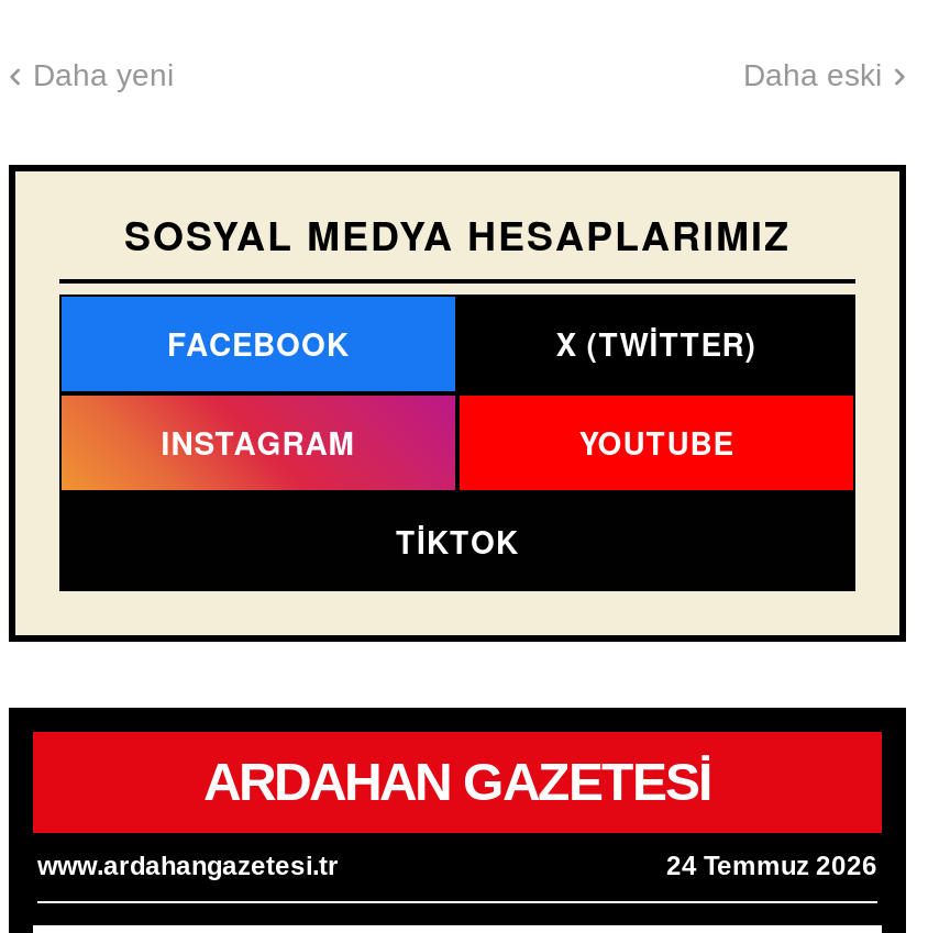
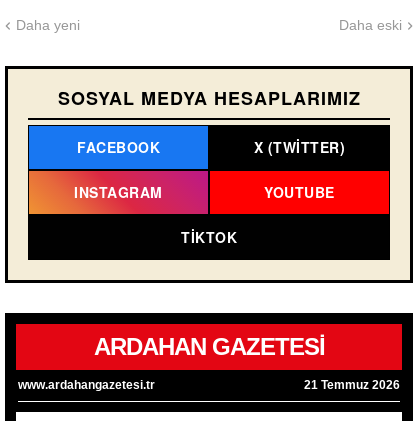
[666,851,877,881] 24 Temmuz 2026 -> [304,378,400,392] 21 Temmuz 2026

